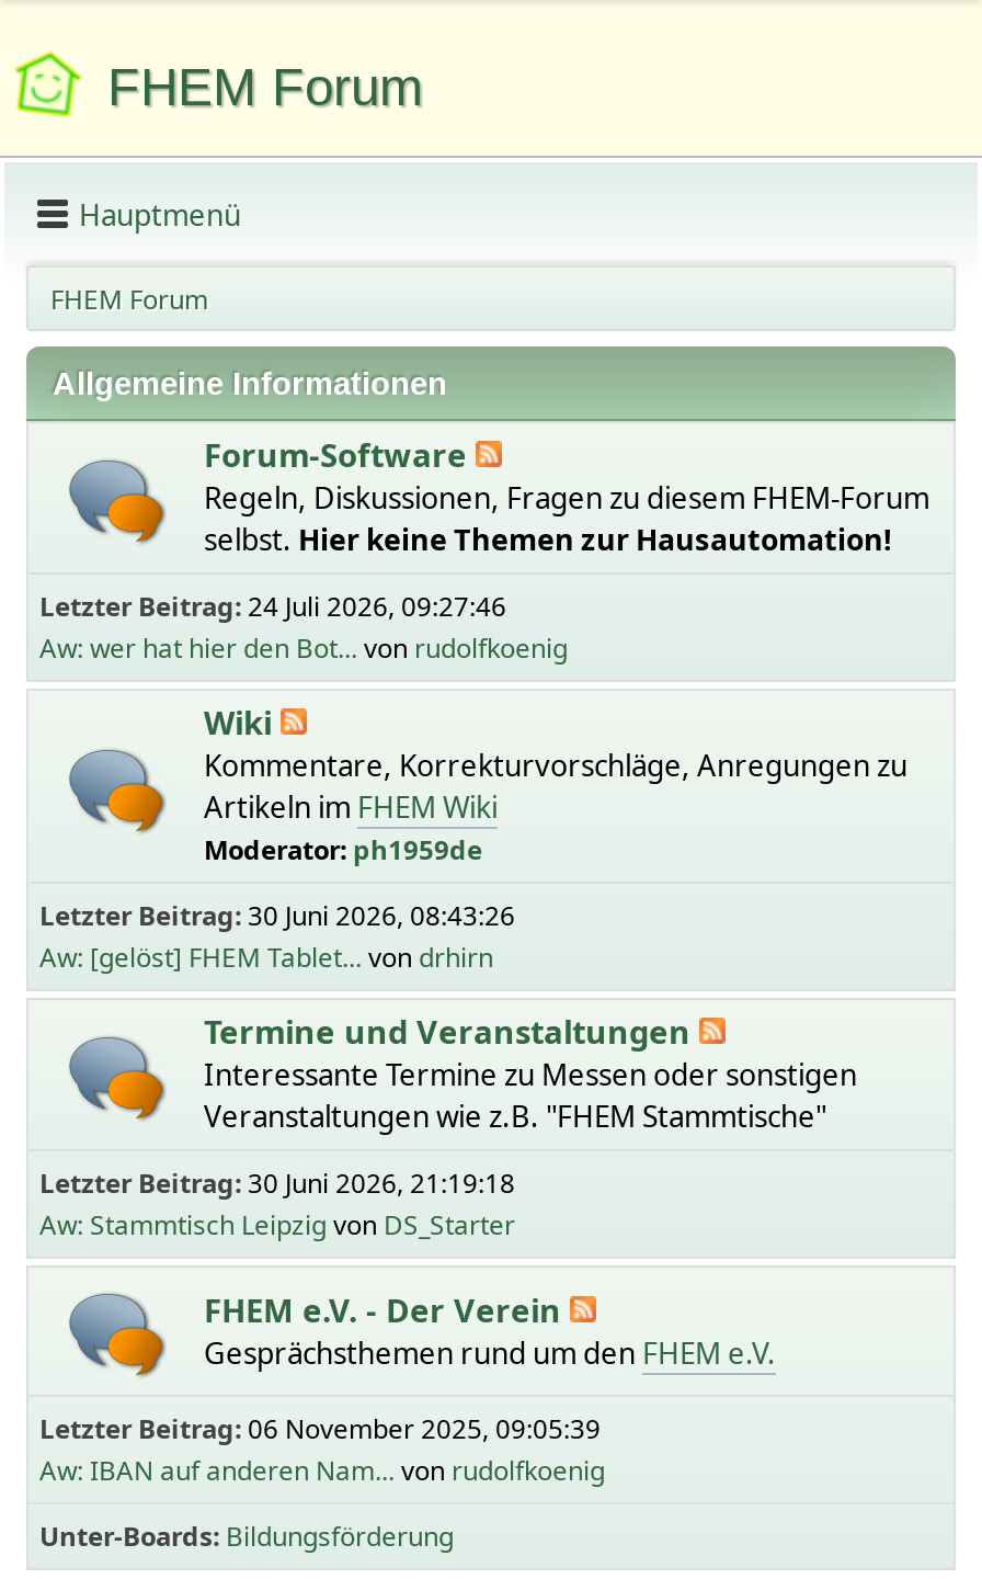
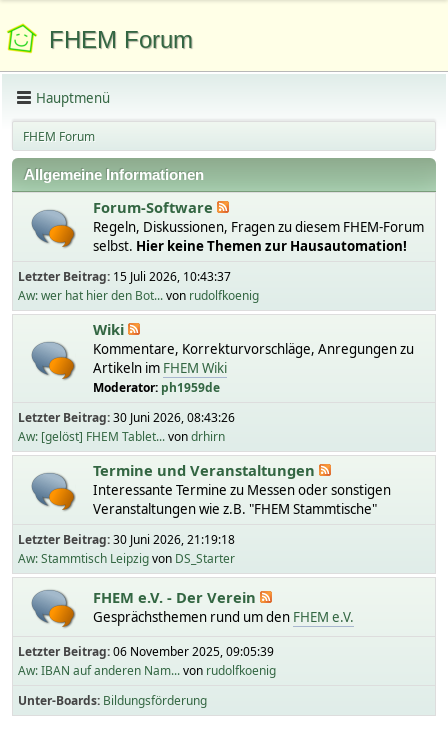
[39,588,506,625] Letzter Beitrag: 24 Juli 2026, 09:27:46 -> [18,268,231,285] Letzter Beitrag: 15 Juli 2026, 10:43:37

